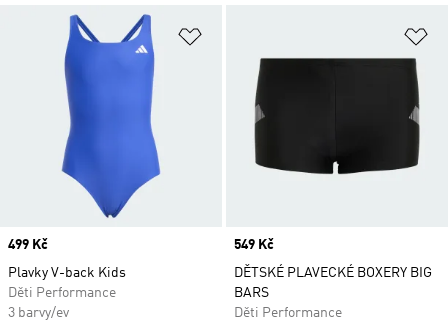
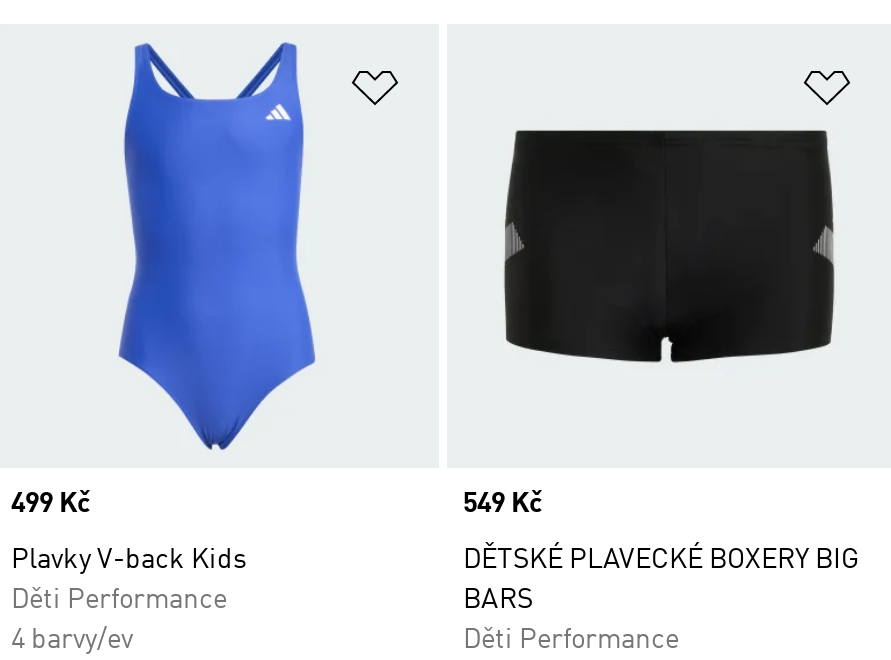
[8,306,69,320] 3 barvy/ev -> [11,626,133,654] 4 barvy/ev

